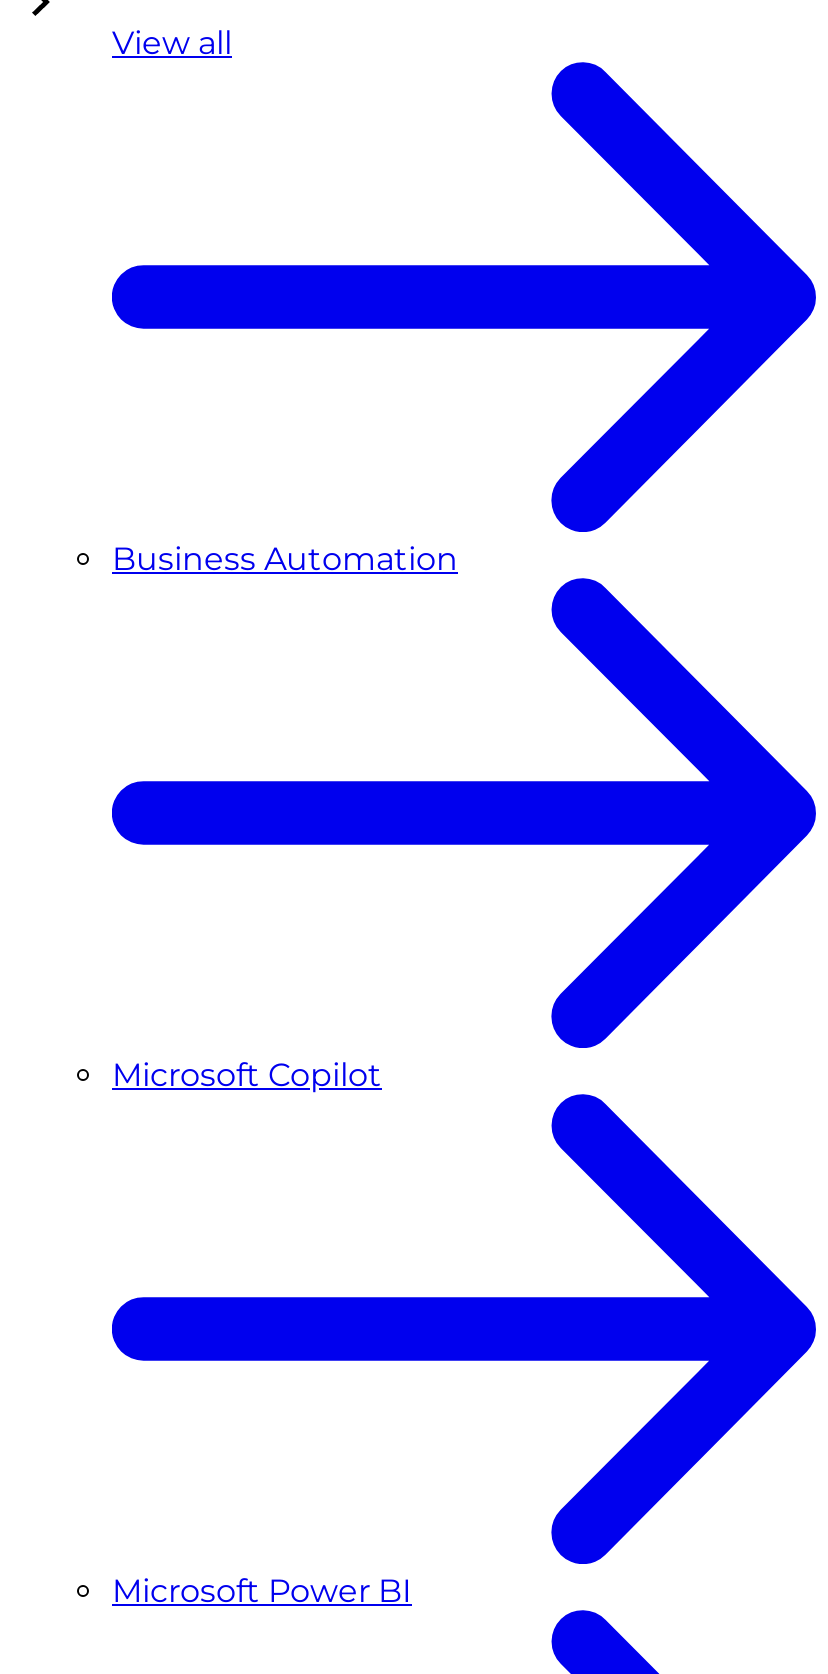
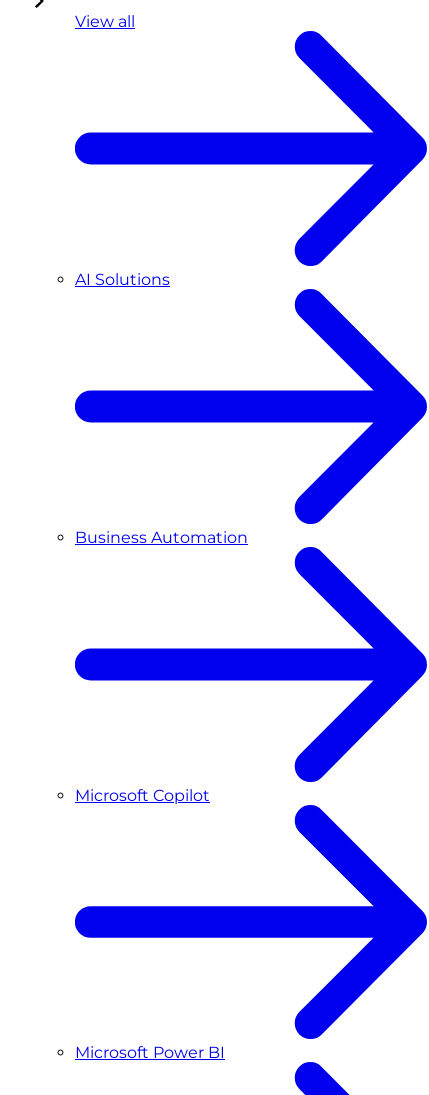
none -> [75,270,170,289] AI Solutions

